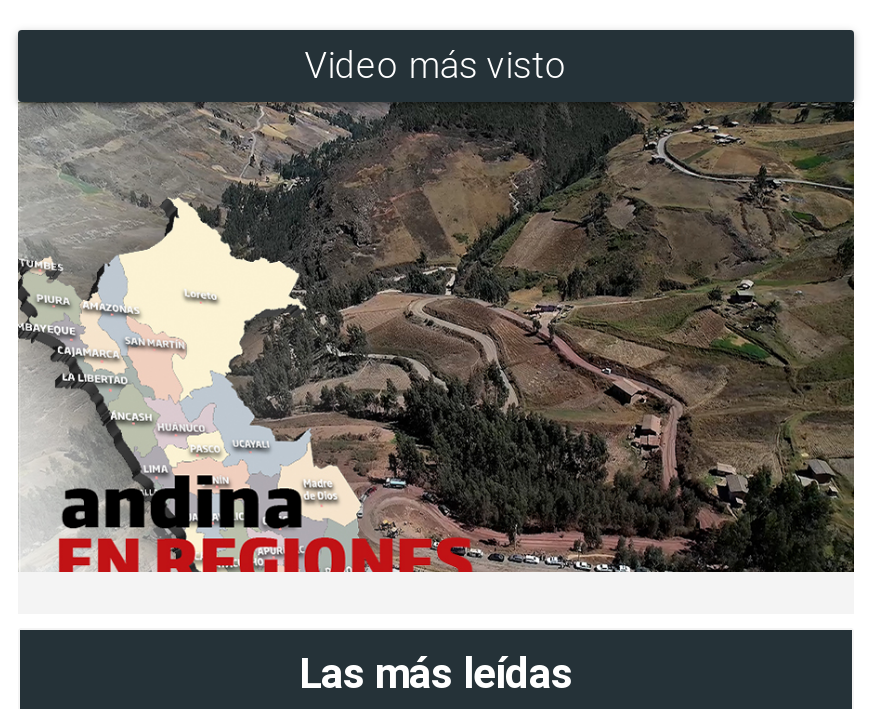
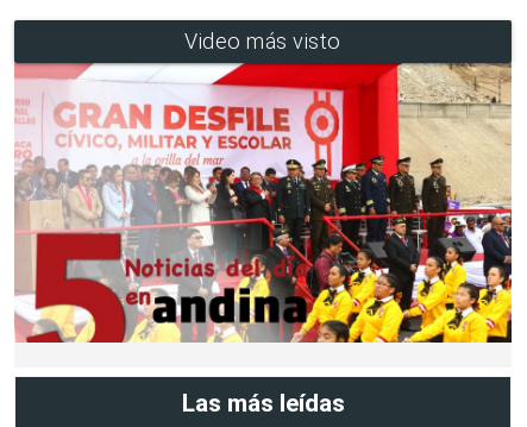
[16,102,856,574] [image] -> [14,62,513,344] [image]

